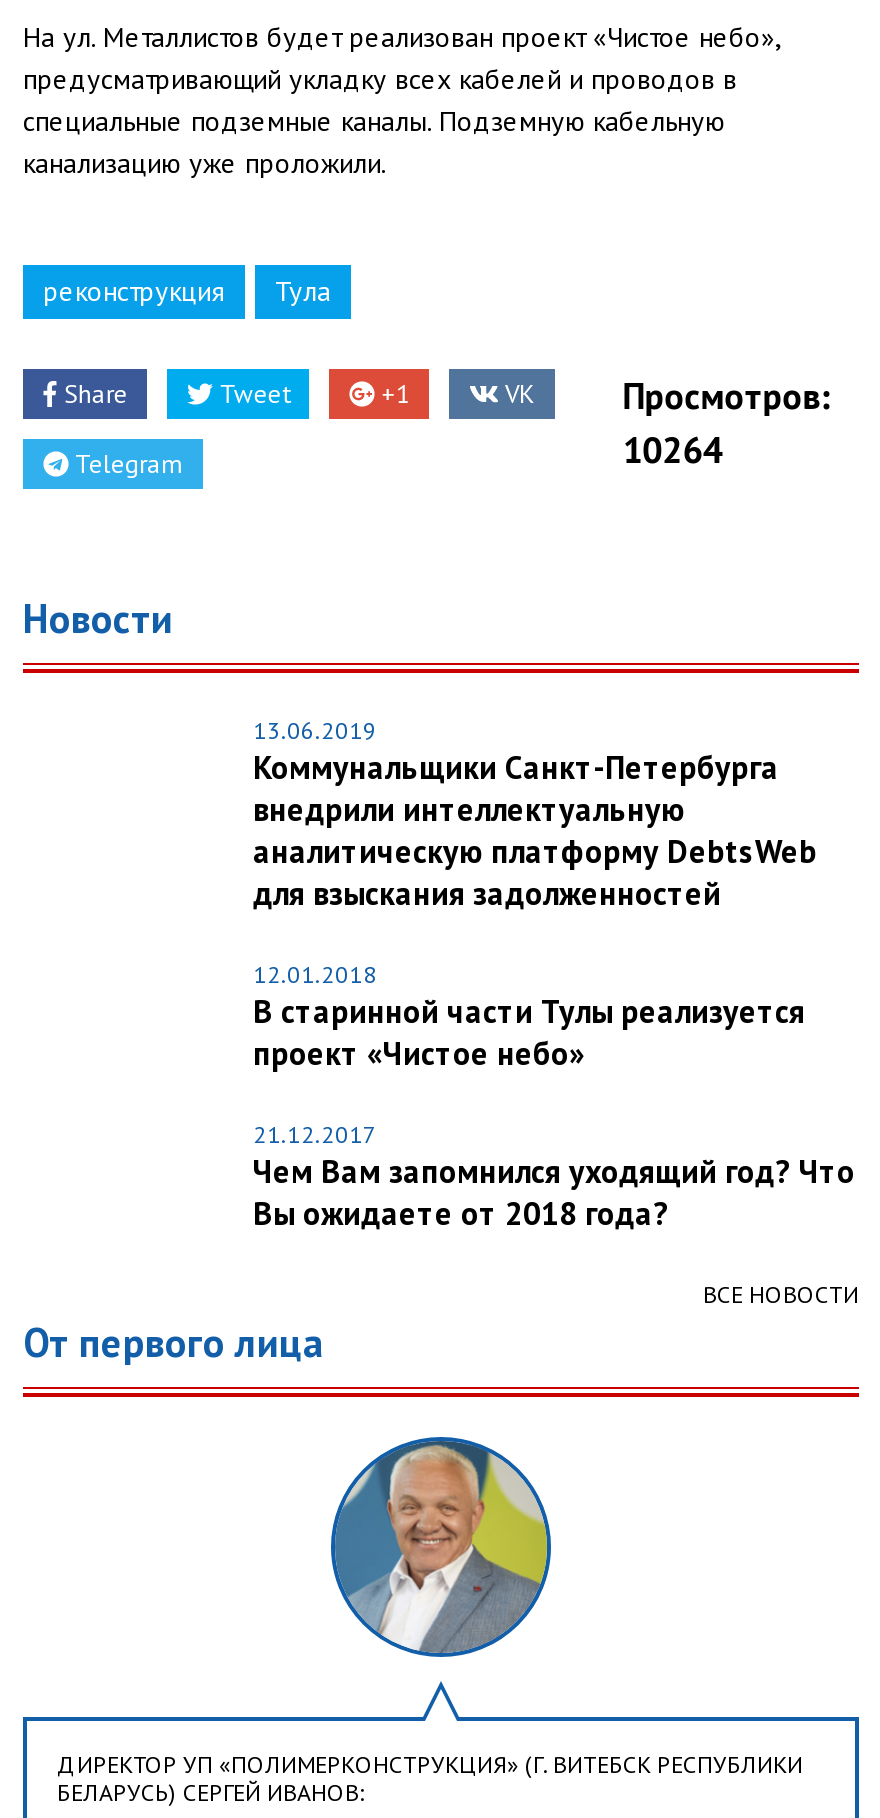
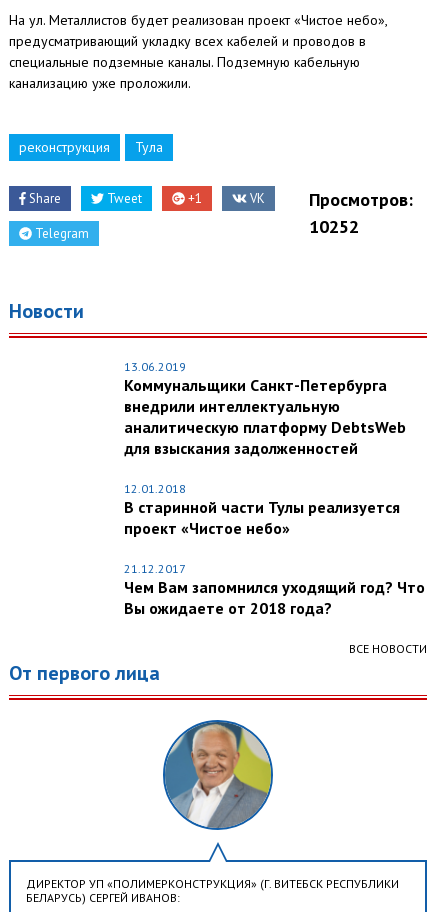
[622,428,722,474] 10264 -> [309,215,359,238] 10252

